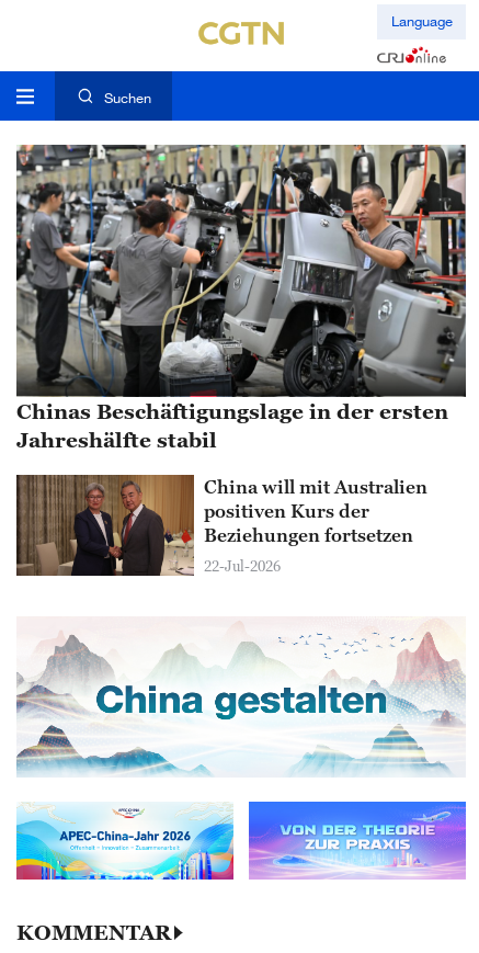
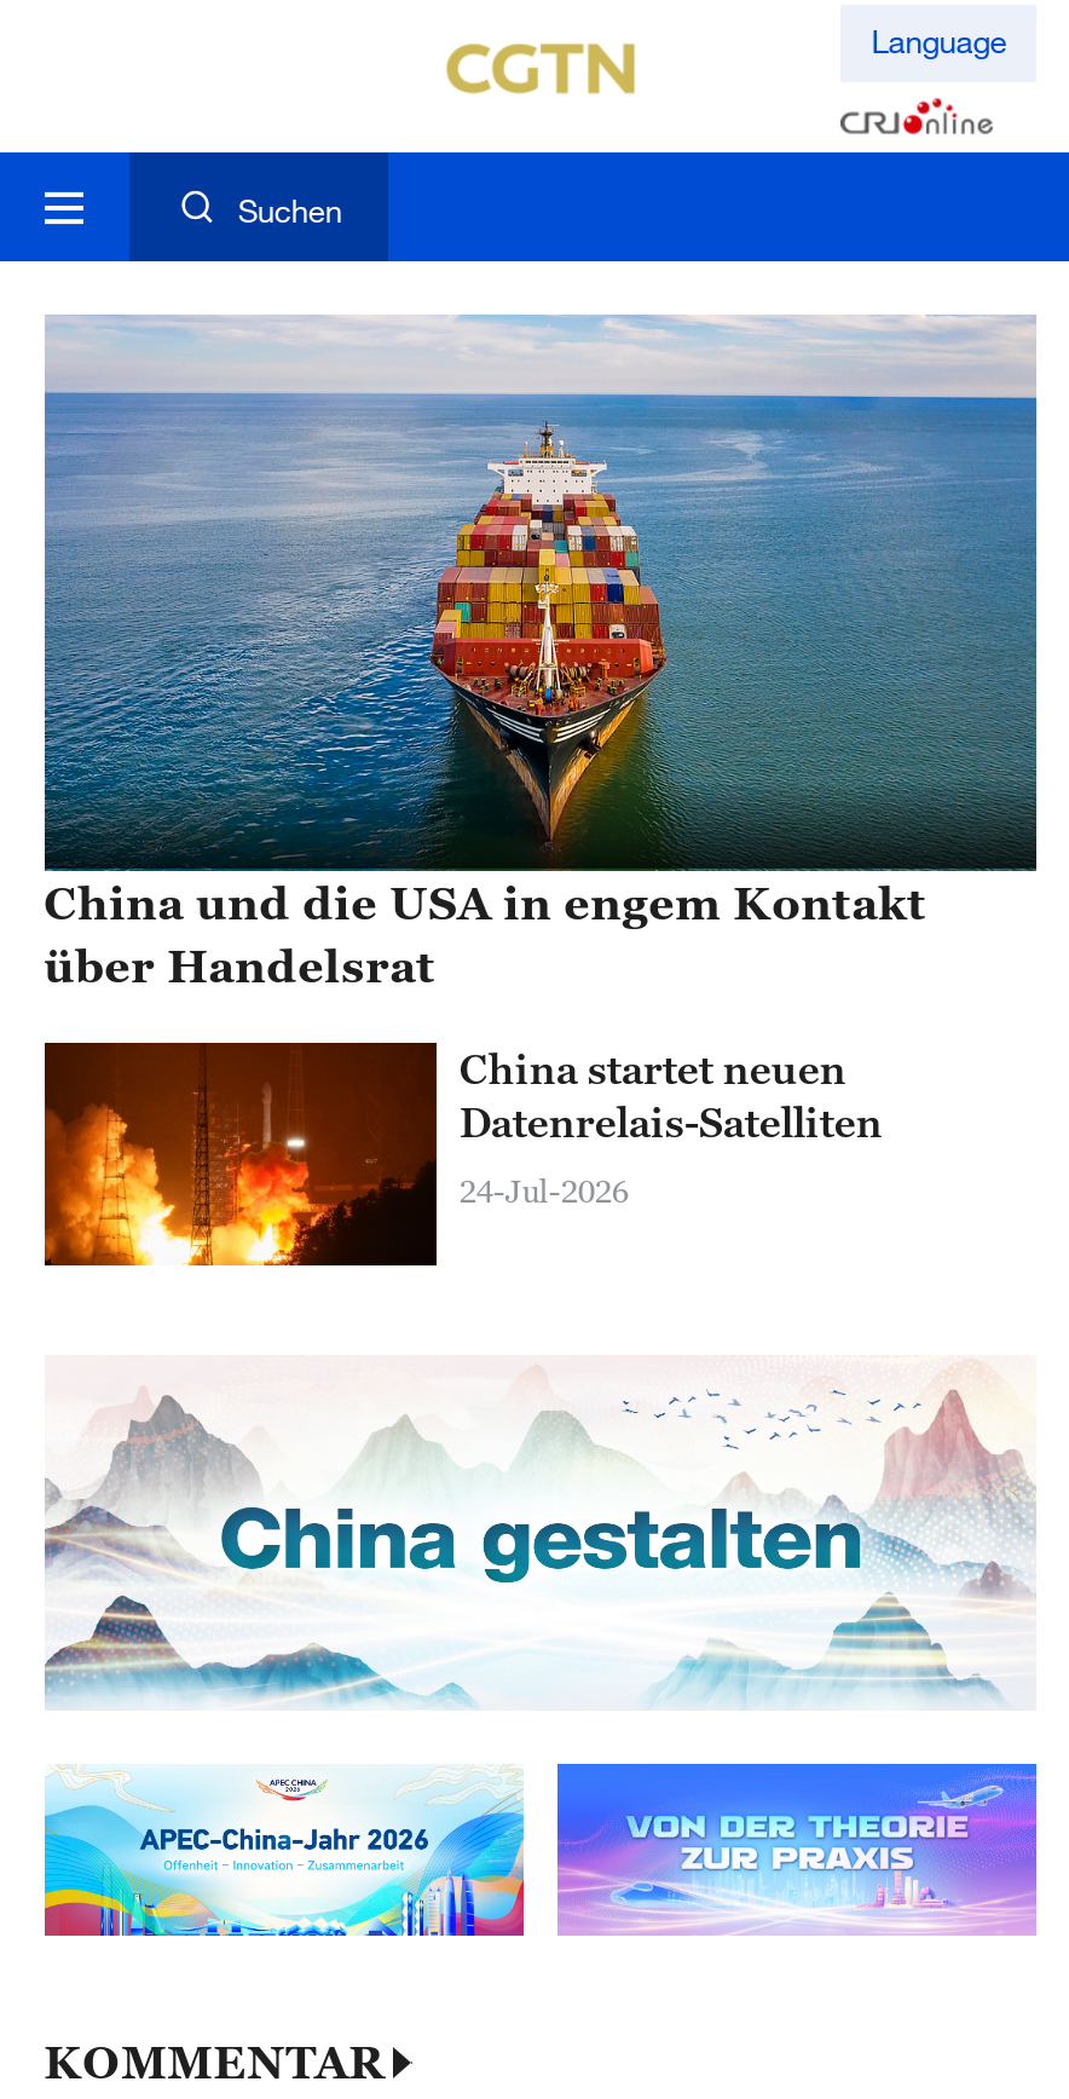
[15,145,466,452] [image] | Chinas Beschäftigungslage in der ersten | Jahreshälfte stabil -> [42,315,1039,992] [image] | China und die USA in engem Kontakt | über Handelsrat
[16,475,428,577] [image] | China will mit Australien | positiven Kurs der | Beziehungen fortsetzen -> [45,1043,883,1268] [image] | China startet neuen | Datenrelais-Satelliten
[204,557,281,575] 22-Jul-2026 -> [459,1171,629,1210] 24-Jul-2026

